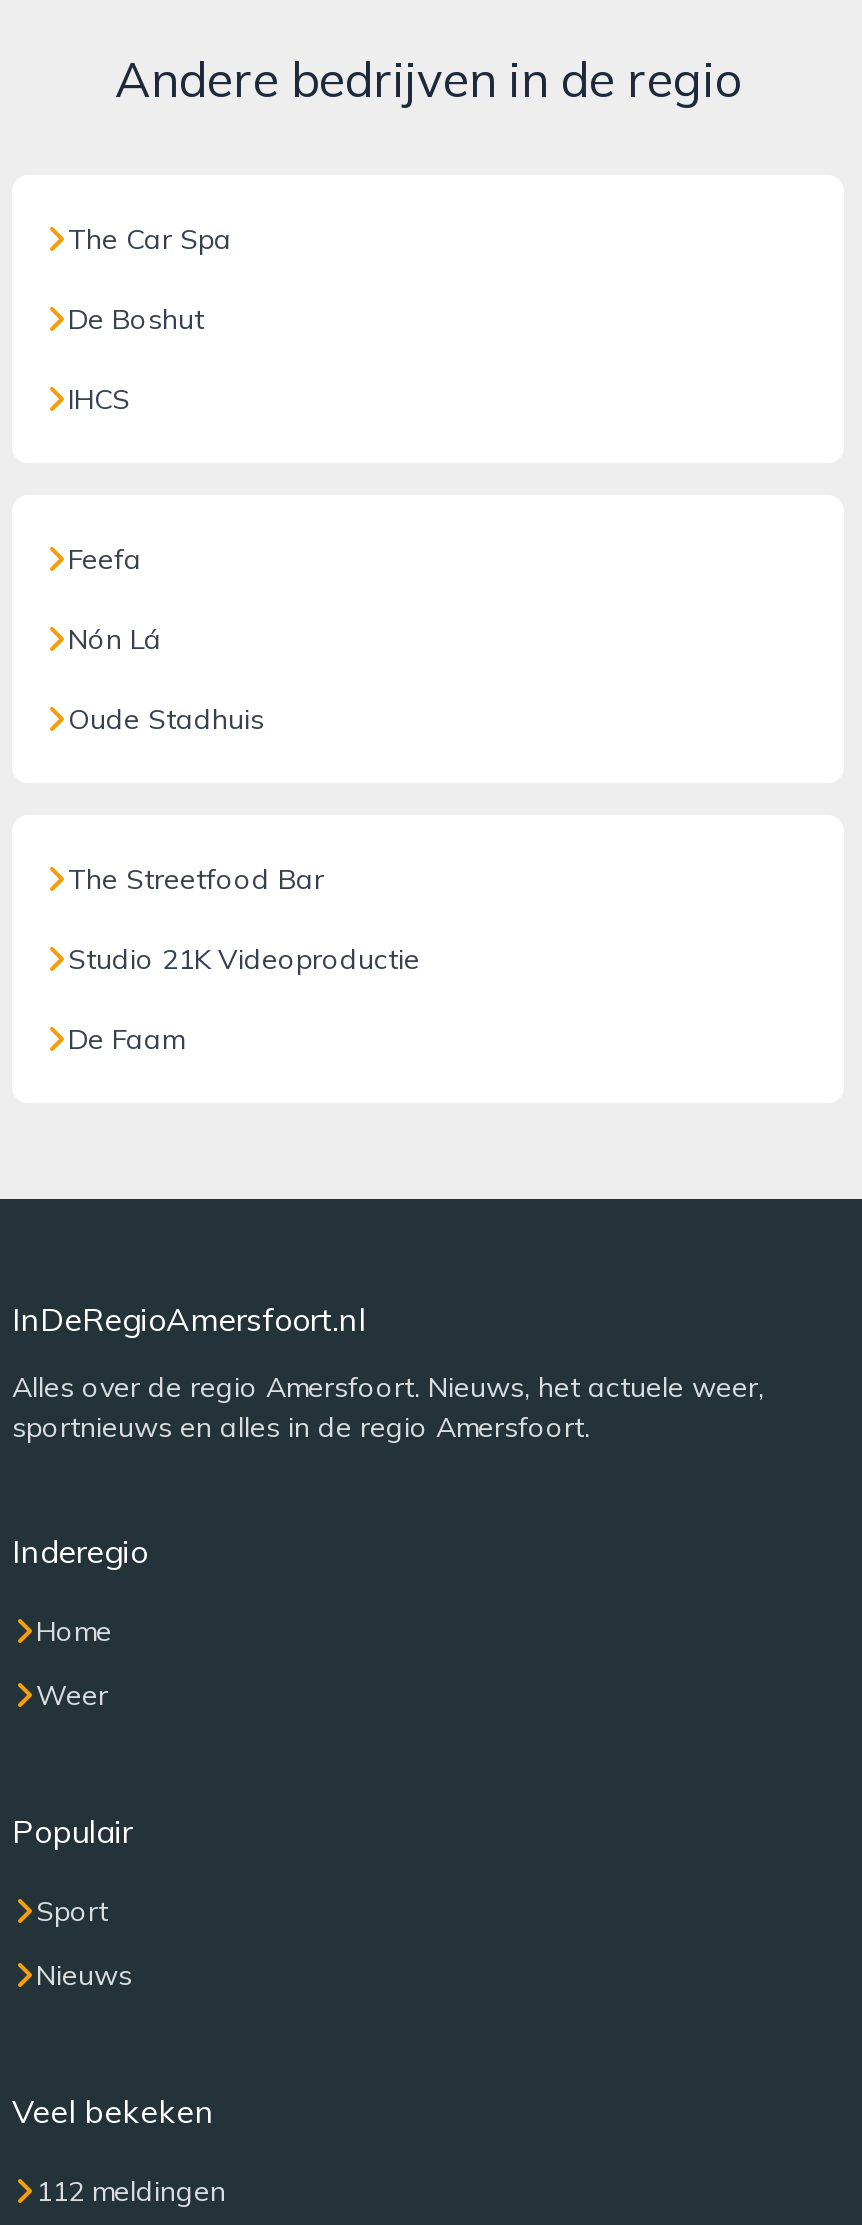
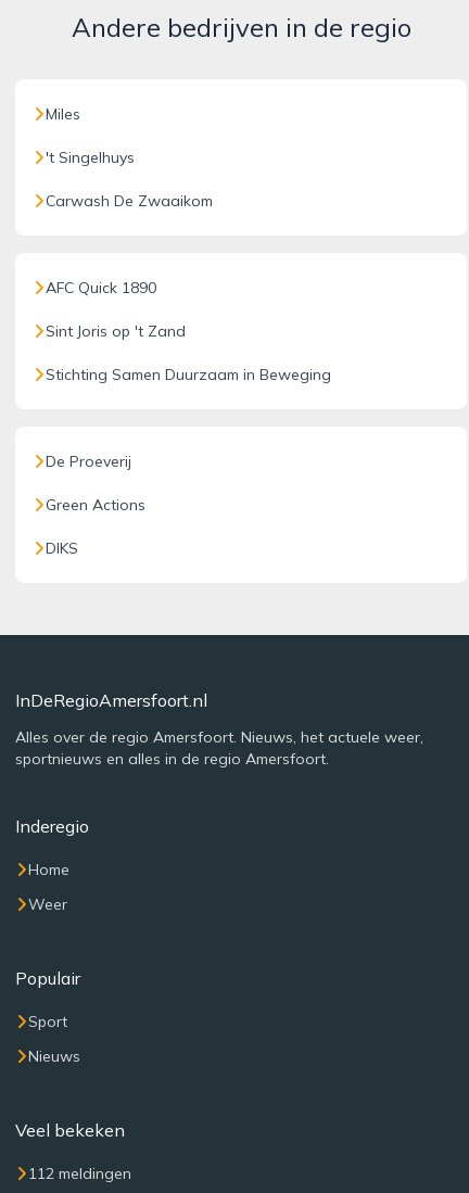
[68,221,232,257] The Car Spa -> [46,104,80,124] Miles
[68,301,204,337] De Boshut -> [46,148,135,167] 't Singelhuys
[68,381,130,417] IHCS -> [46,191,213,211] Carwash De Zwaaikom
[68,541,142,577] Feefa -> [46,278,156,297] AFC Quick 1890
[68,621,162,657] Nón Lá -> [46,321,186,341] Sint Joris op 't Zand
[68,701,264,737] Oude Stadhuis -> [46,365,331,384] Stichting Samen Duurzaam in Beweging
[68,861,324,897] The Streetfood Bar -> [46,452,131,471] De Proeverij
[68,941,420,977] Studio 21K Videoproductie -> [46,495,145,515] Green Actions
[68,1021,184,1057] De Faam -> [46,538,78,558] DIKS

